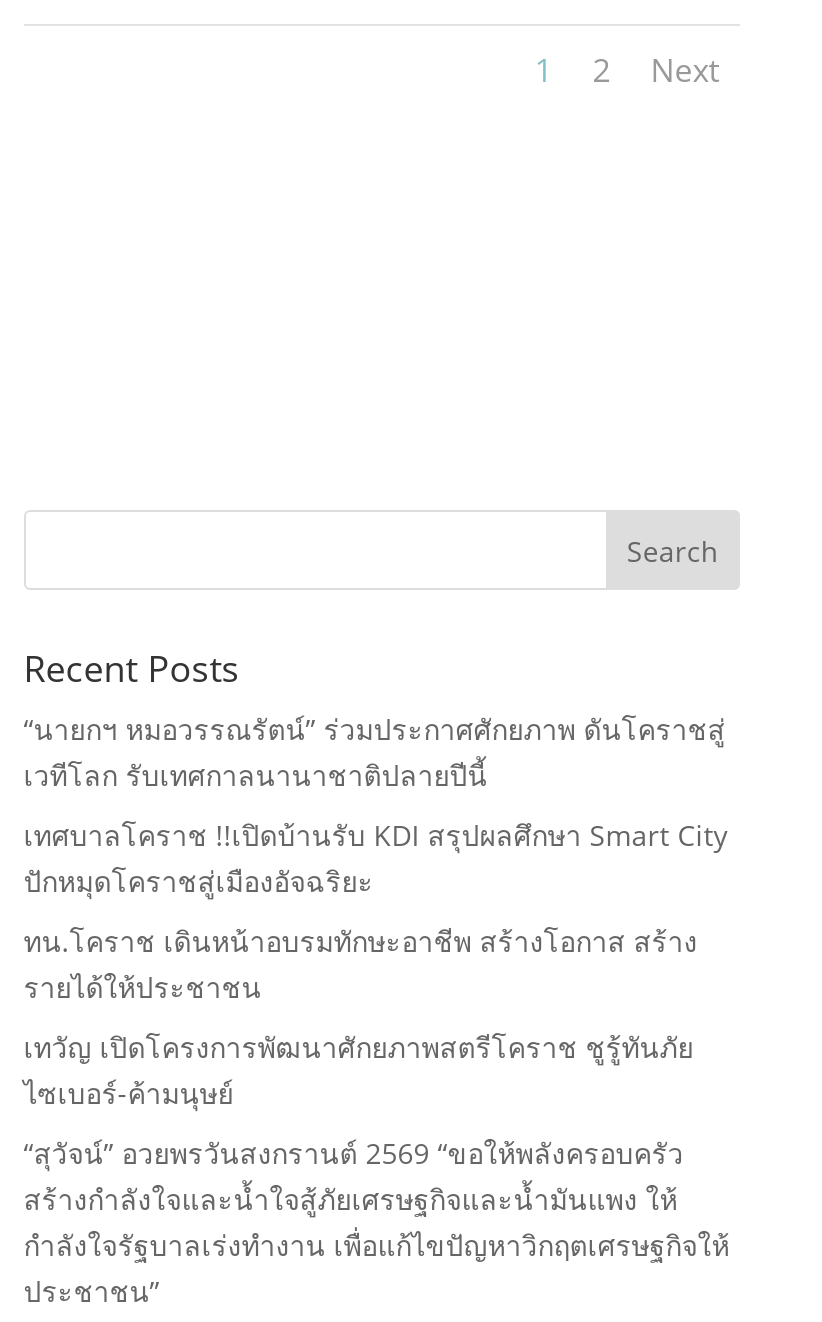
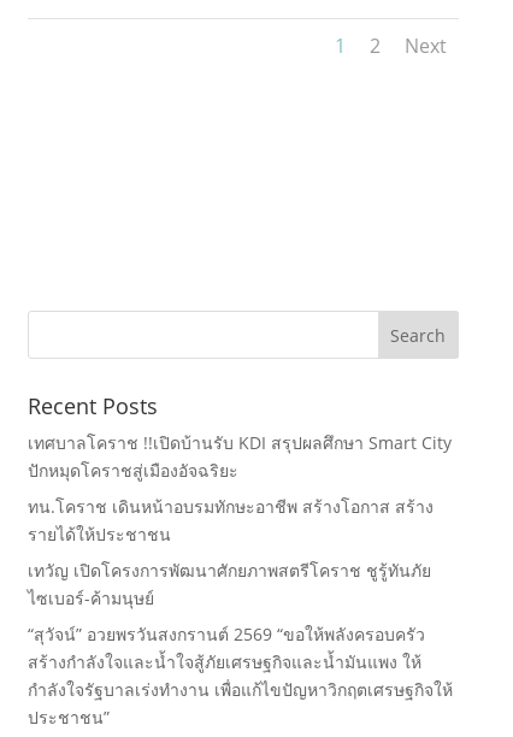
[24,710,726,794] “นายกฯ หมอวรรณรัตน์” ร่วมประกาศศักยภาพ ดันโคราชสู่ | เวทีโลก รับเทศกาลนานาชาติปลายปีนี้ -> none

